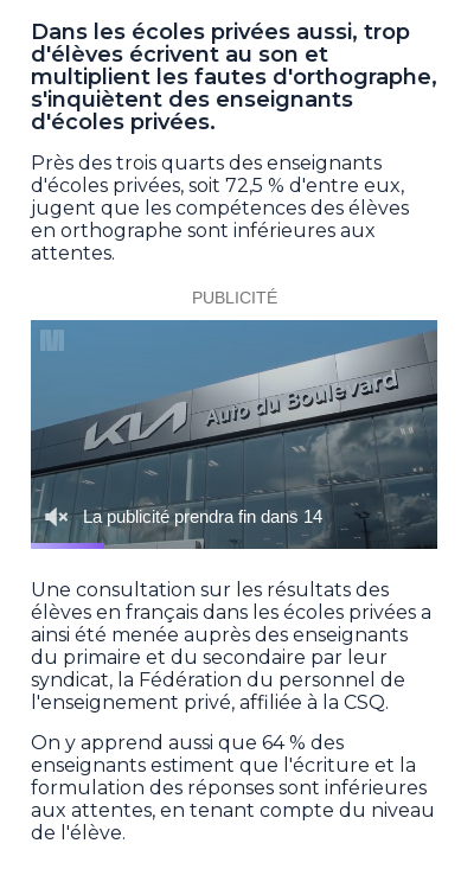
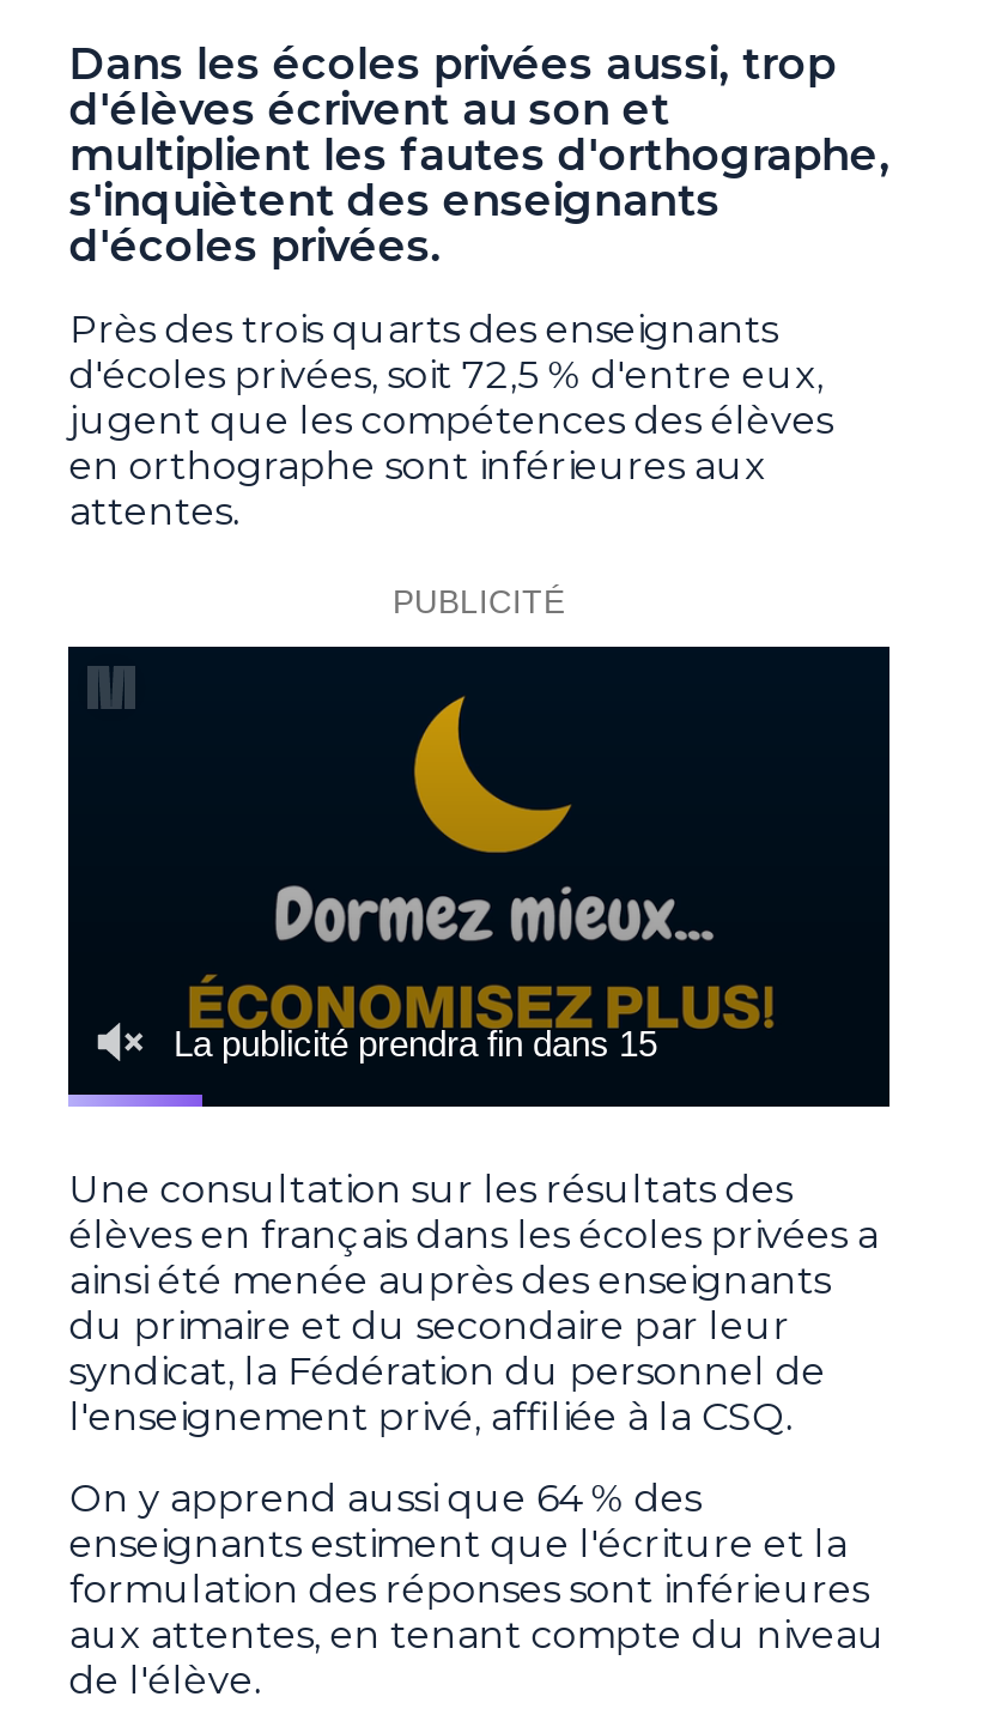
[30,319,438,550] [image] -> [66,644,892,1109] [image]

